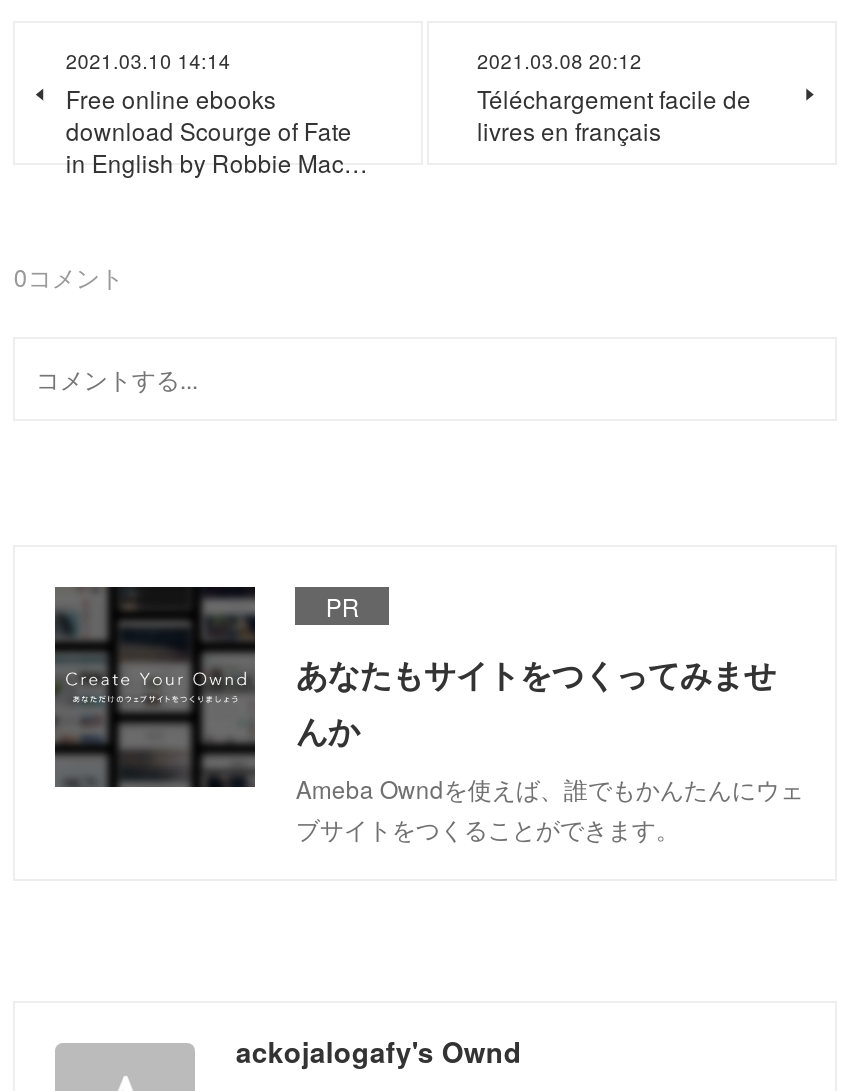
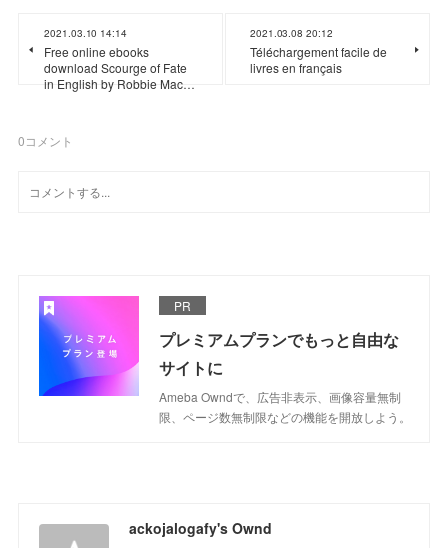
[53,585,804,845] [image] | あなたもサイトをつくってみませ | んか | Ameba Owndを使えば、誰でもかんたんにウェ | ブサイトをつくることができます。 -> [38,295,411,425] [image] | プレミアムプランでもっと自由な | サイトに | Ameba Owndで、広告非表示、画像容量無制 | 限、ページ数無制限などの機能を開放しよう。

